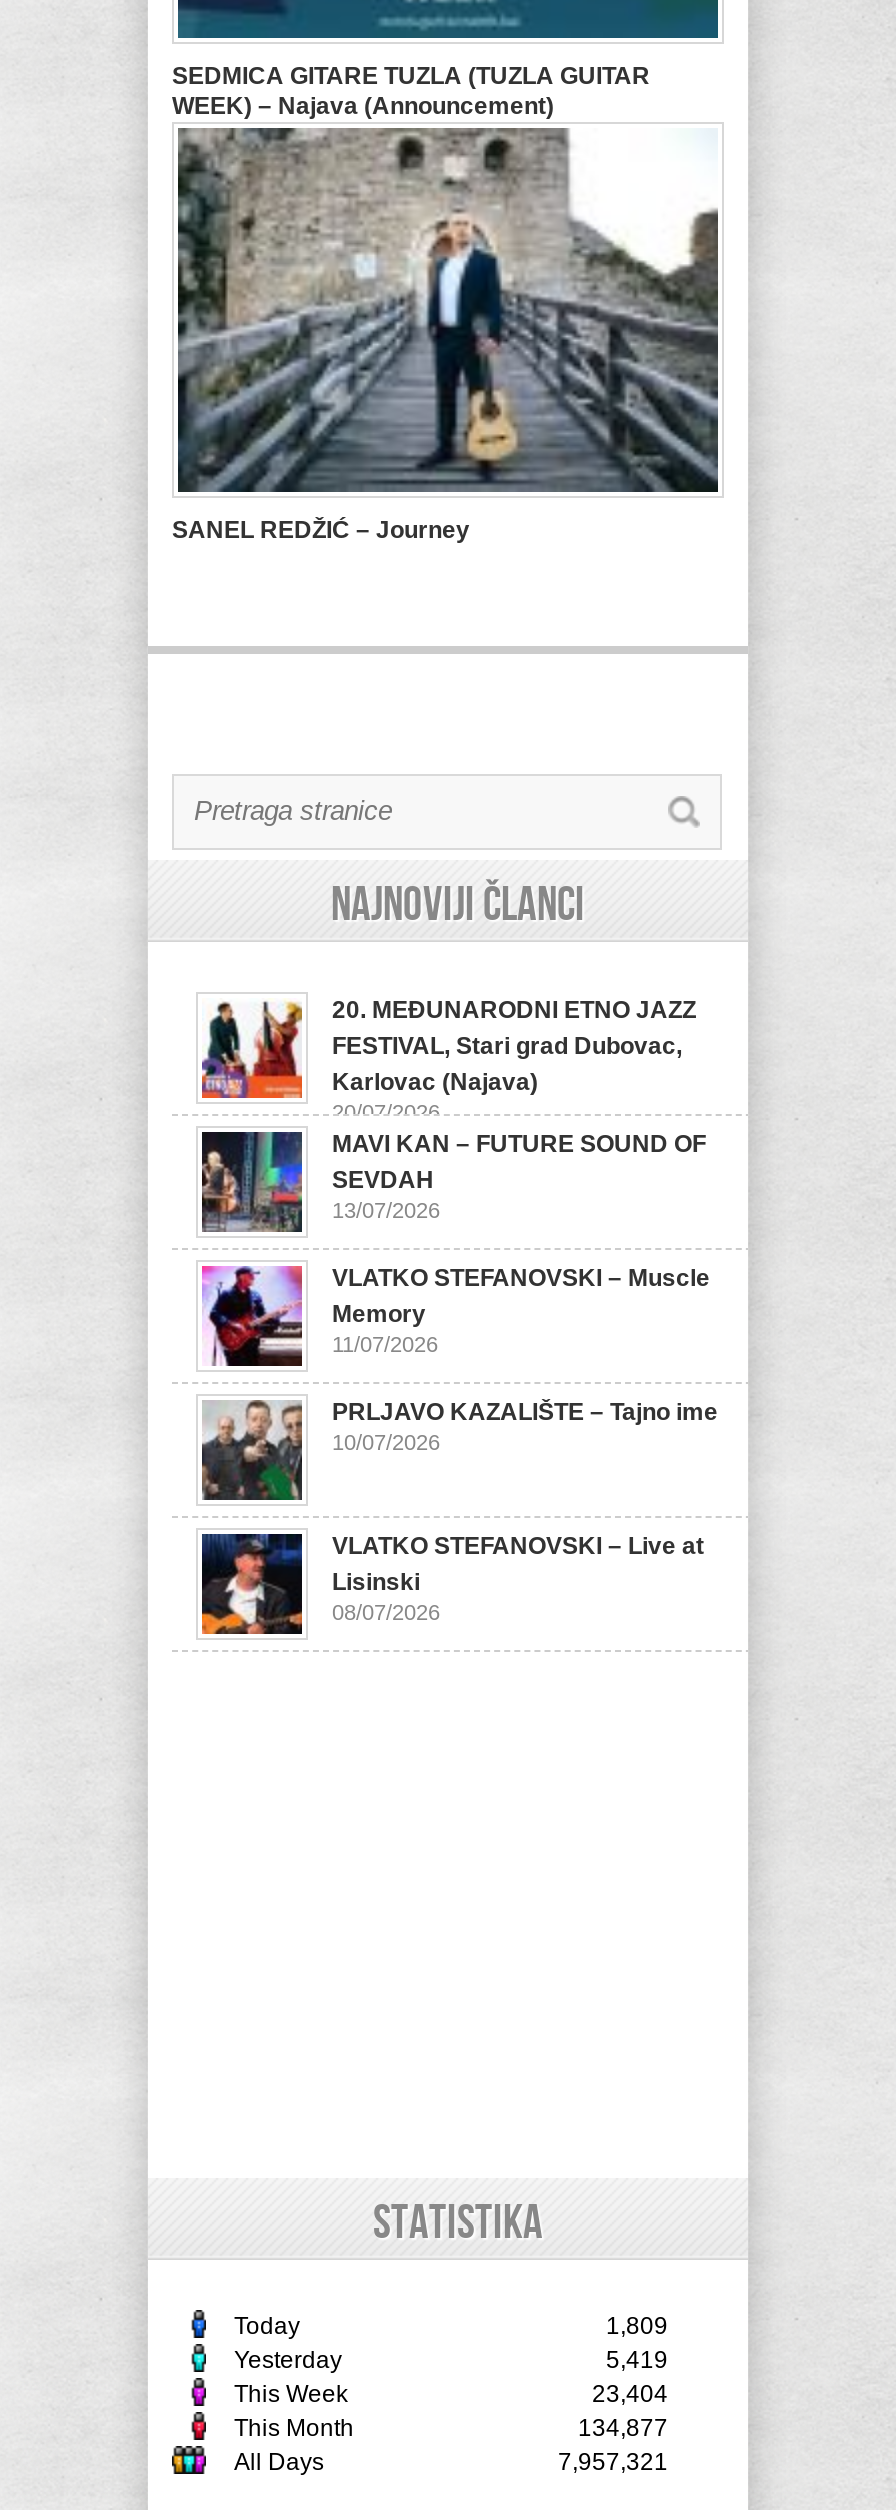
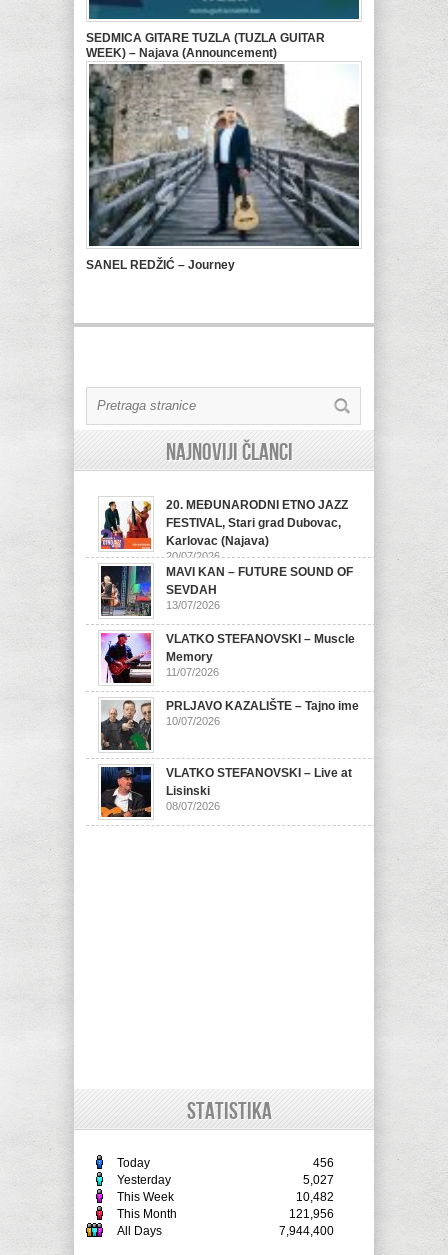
[606,2311,668,2339] 1,809 -> [313,1156,334,1170] 456
[606,2345,668,2373] 5,419 -> [303,1173,334,1187] 5,027
[592,2379,668,2407] 23,404 -> [296,1190,334,1204] 10,482
[578,2413,668,2441] 134,877 -> [289,1207,334,1221] 121,956
[558,2447,668,2475] 7,957,321 -> [279,1224,334,1238] 7,944,400

